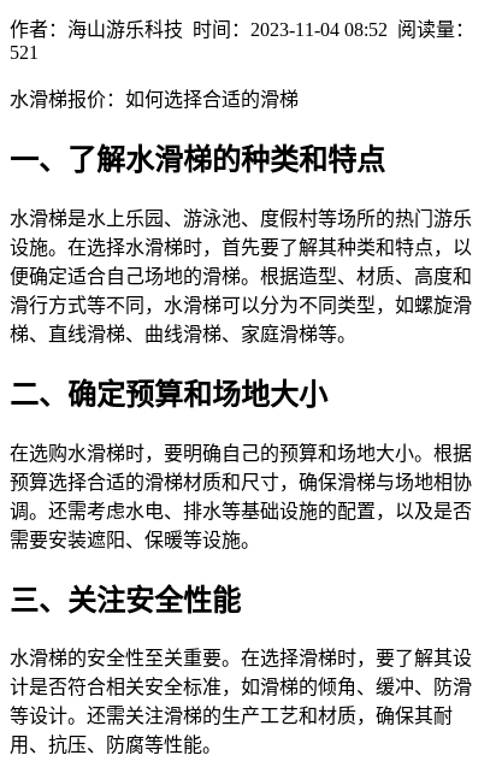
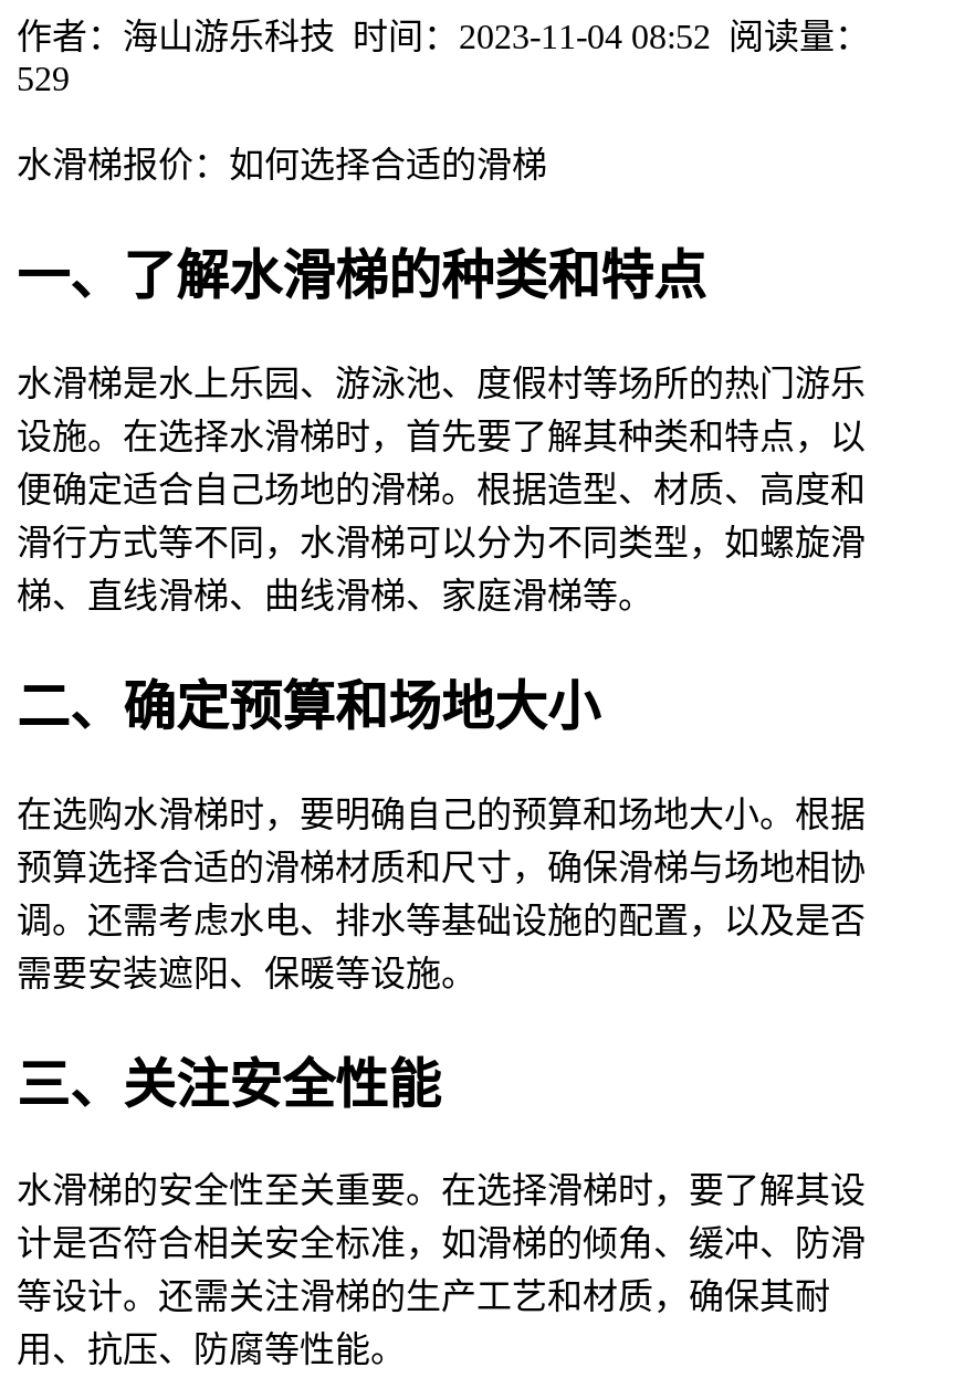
[10,42,39,63] 521 -> [17,60,70,97] 529

